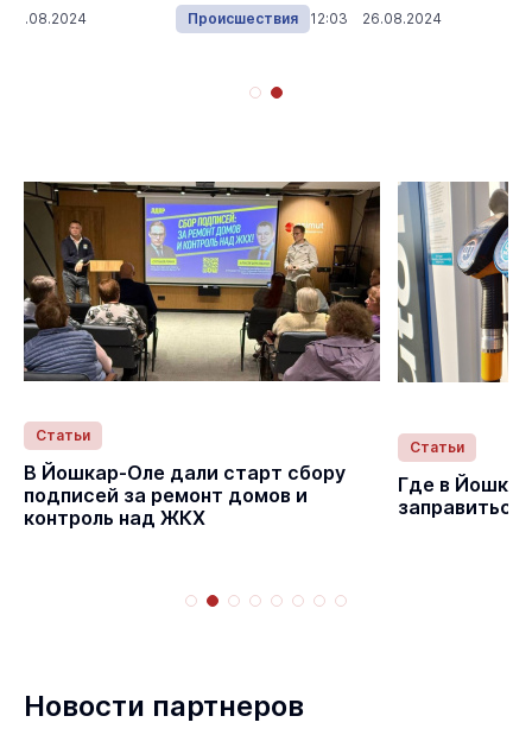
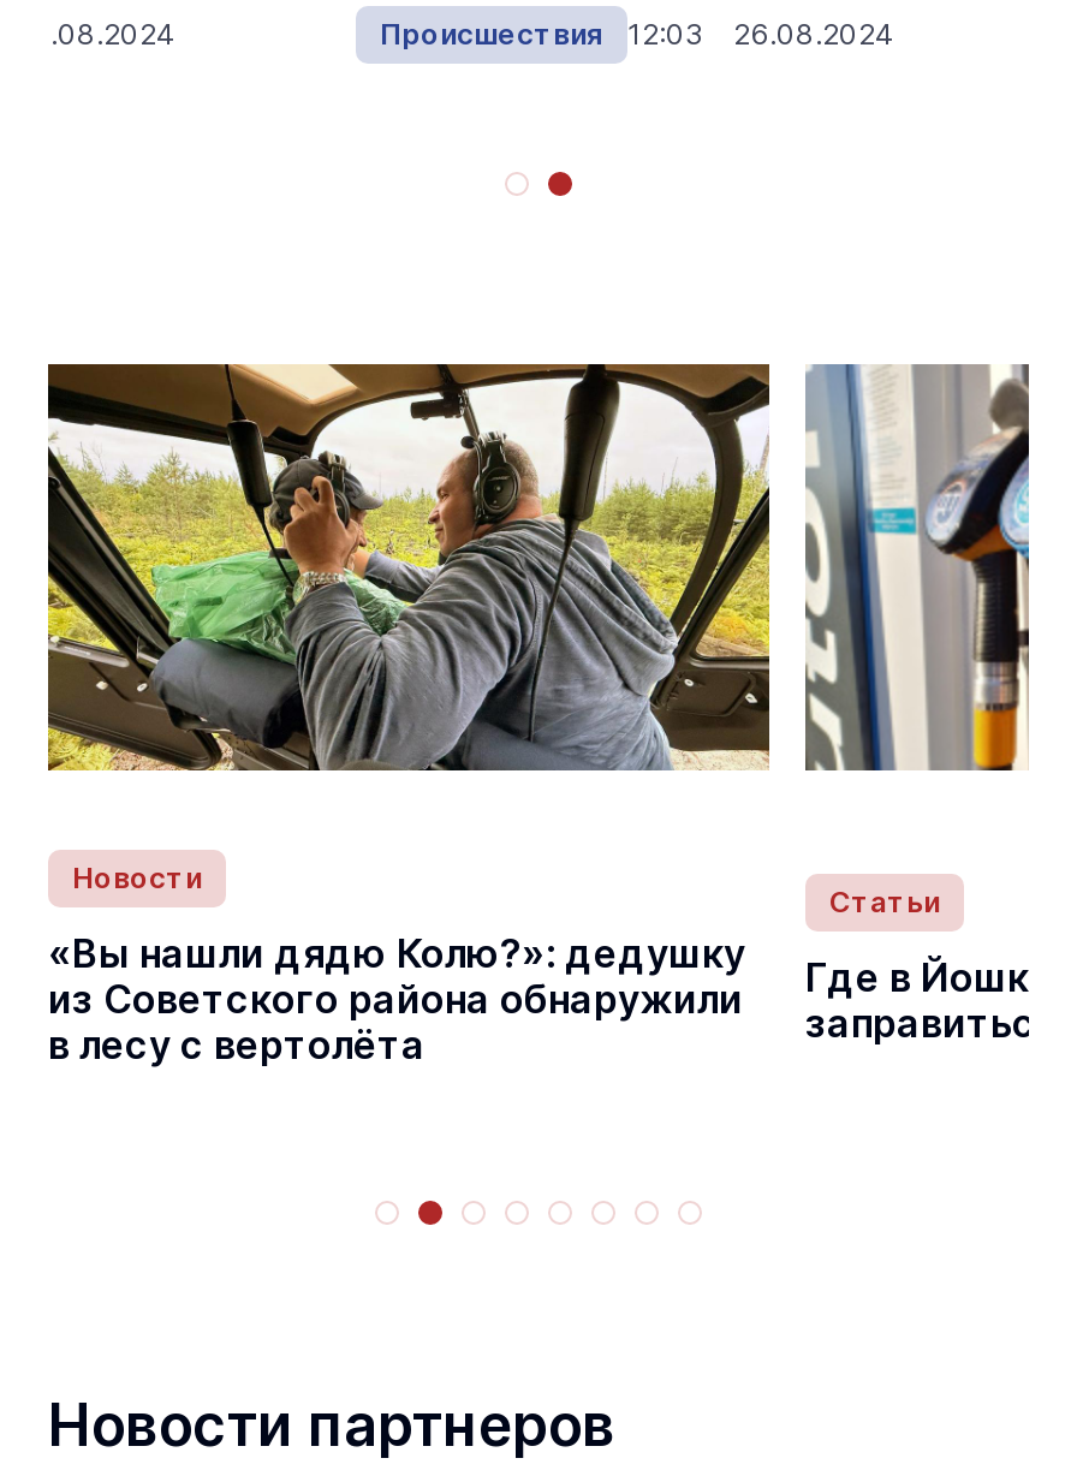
[23,180,381,444] [image] | Статьи -> [46,362,772,895] [image] | Новости
[24,461,346,530] В Йошкар-Оле дали старт сбору | подписей за ремонт домов и | контроль над ЖКХ -> [48,929,745,1069] «Вы нашли дядю Колю?»: дедушку | из Советского района обнаружили | в лесу с вертолёта

